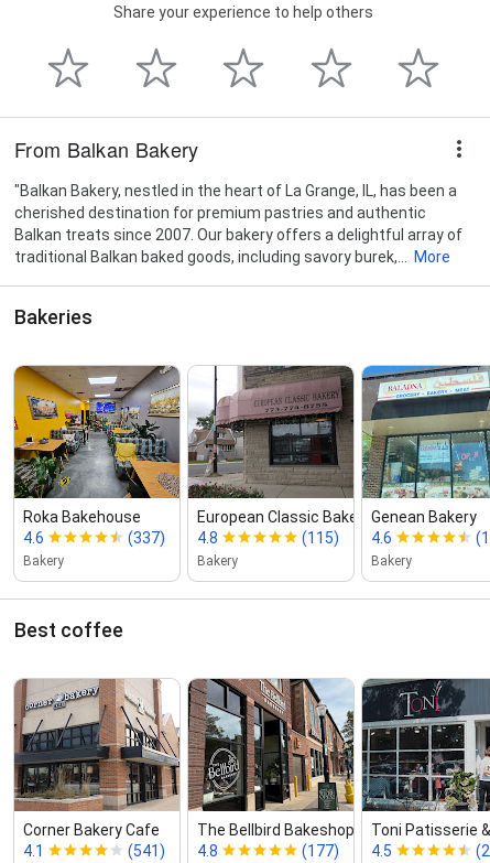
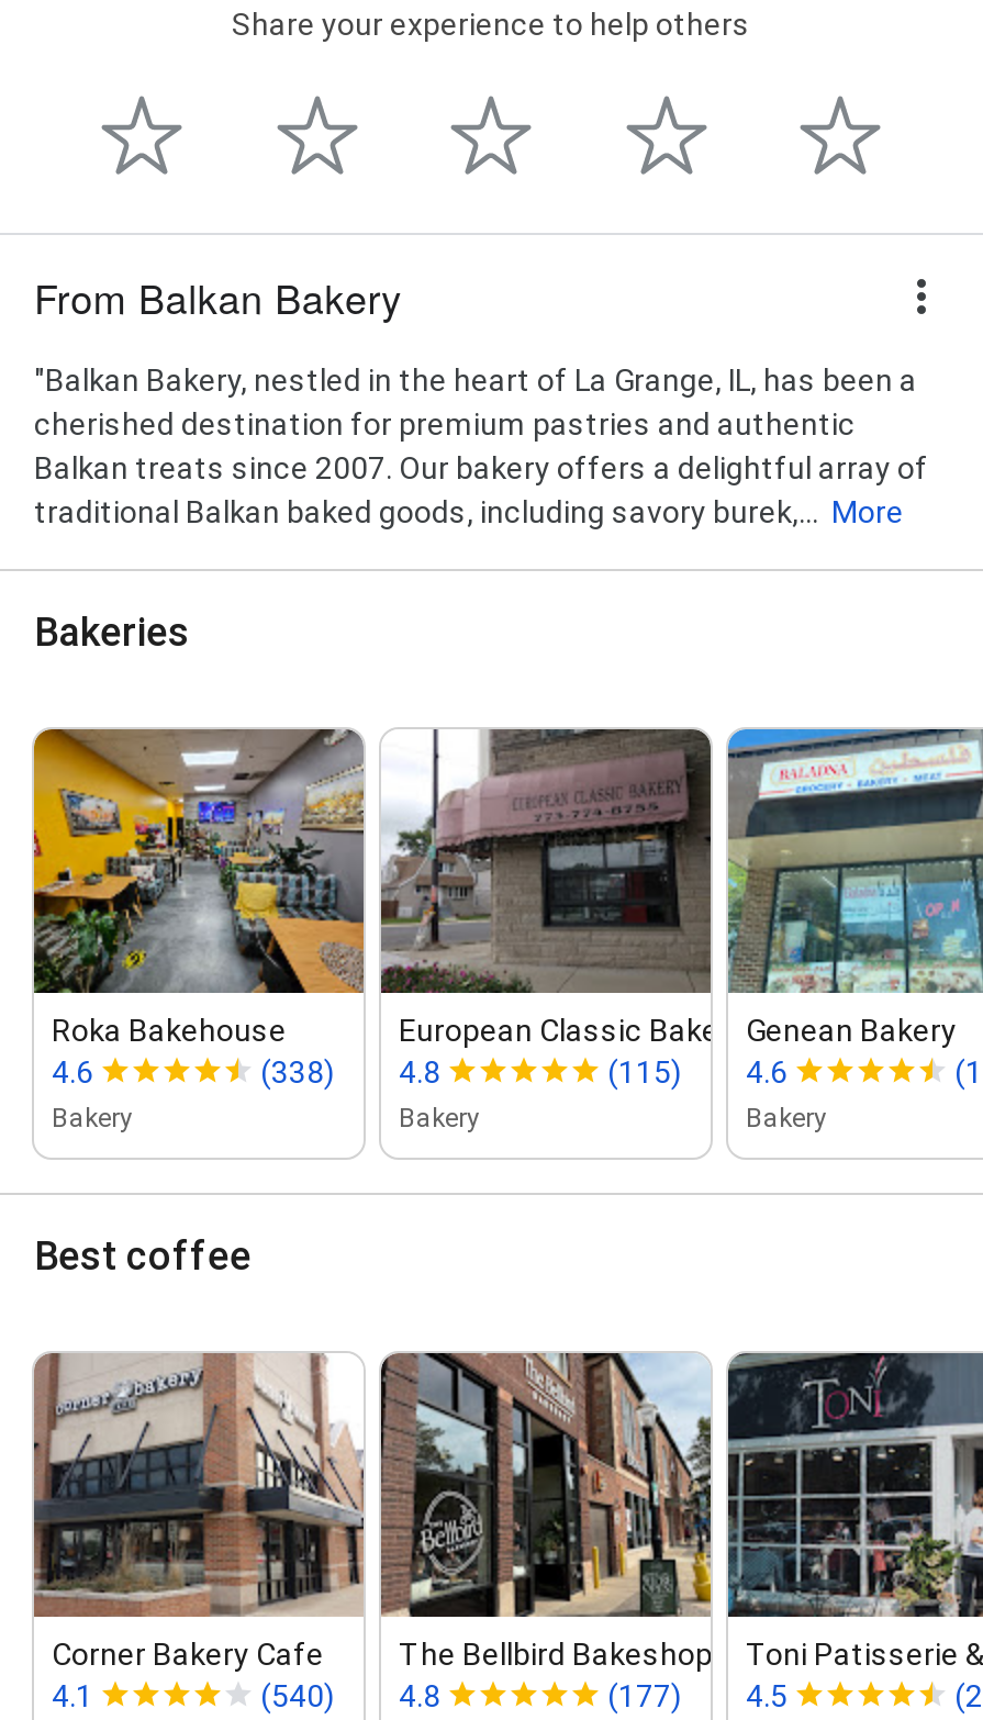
[128,529,218,546] (337) 4.8 -> [260,1054,440,1089] (338) 4.8
[128,842,218,859] (541) 4.8 -> [260,1678,440,1713] (540) 4.8

